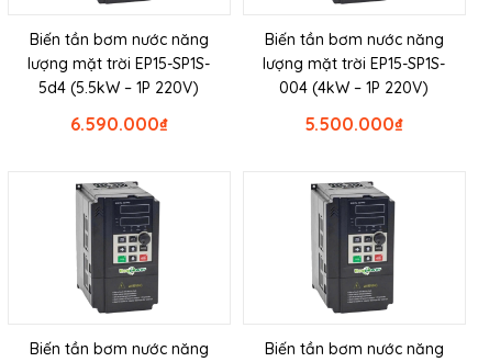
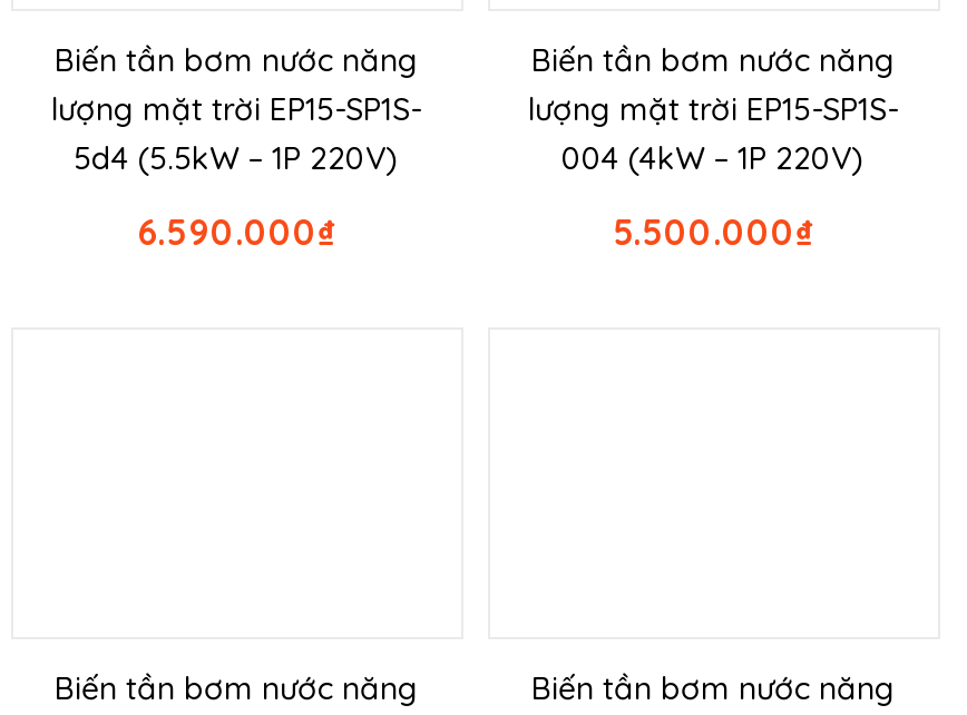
[75,180,160,315] [image] -> none
[310,180,396,315] [image] -> none

